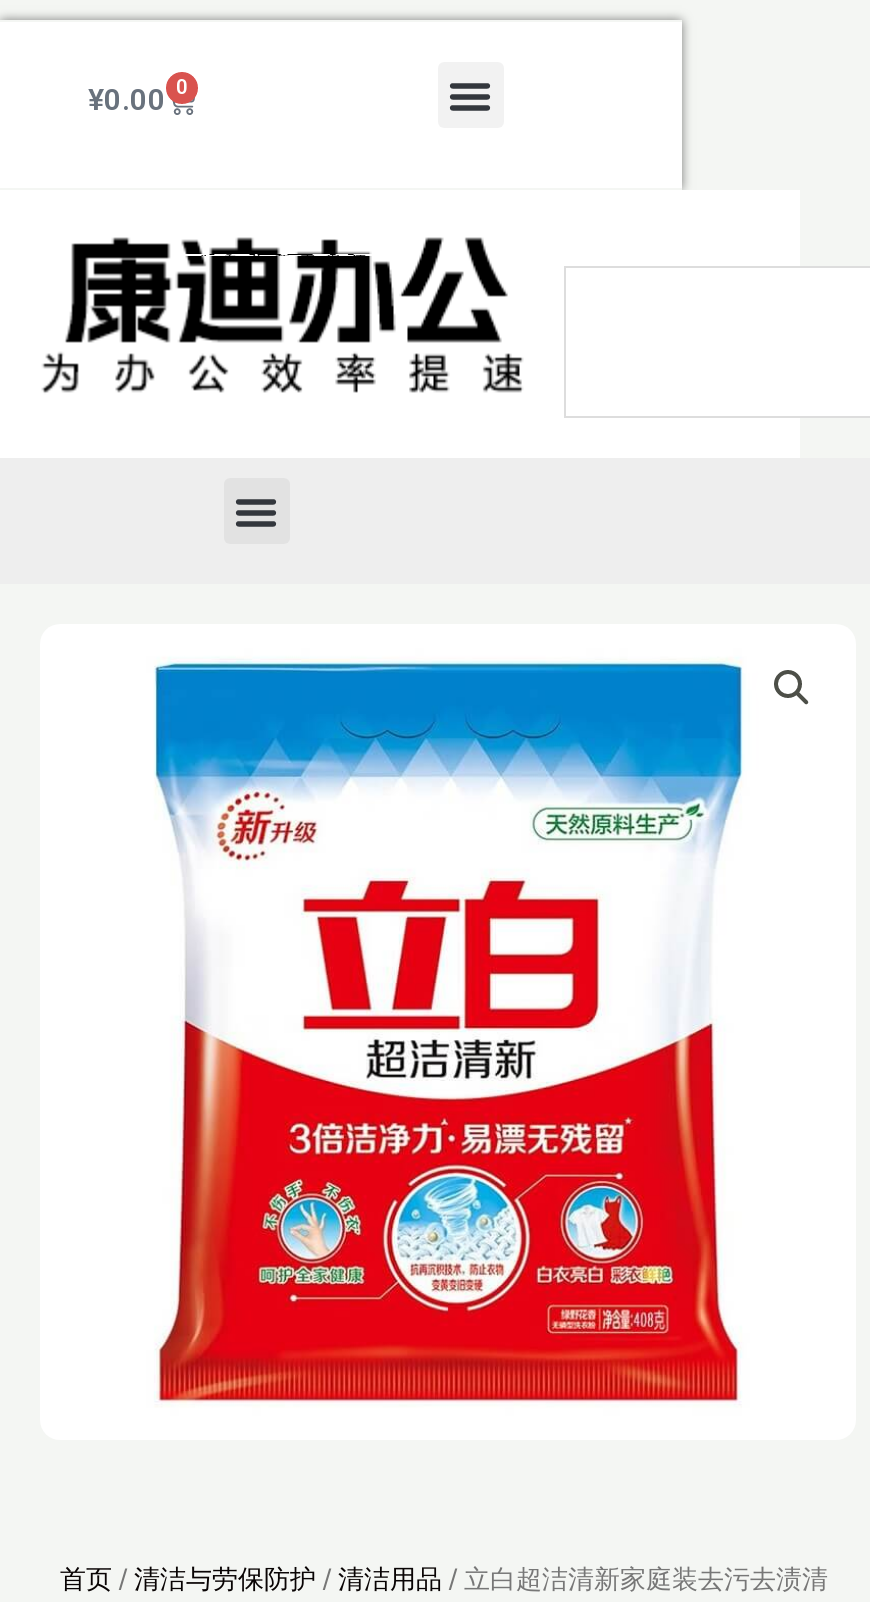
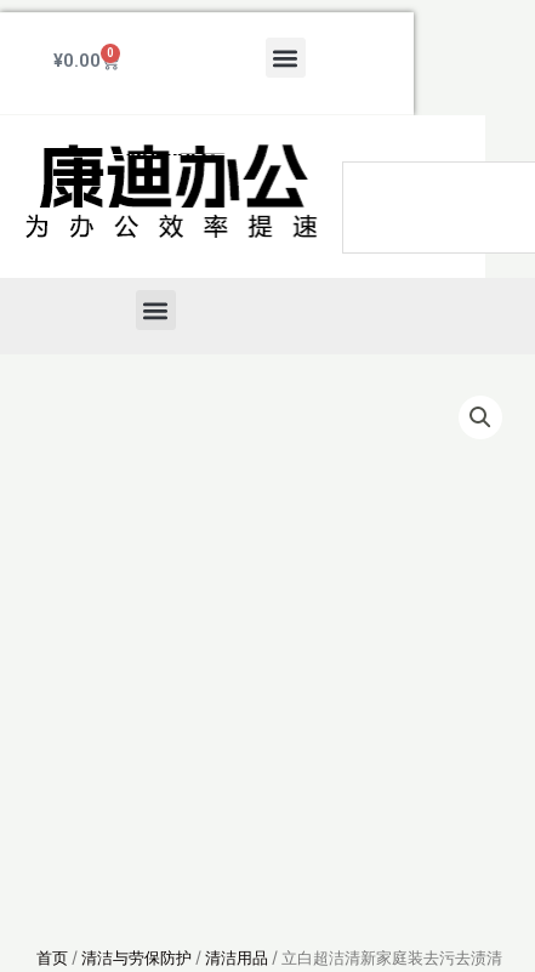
[154,662,744,862] [image] -> none
[158,878,740,1402] [image] -> none

